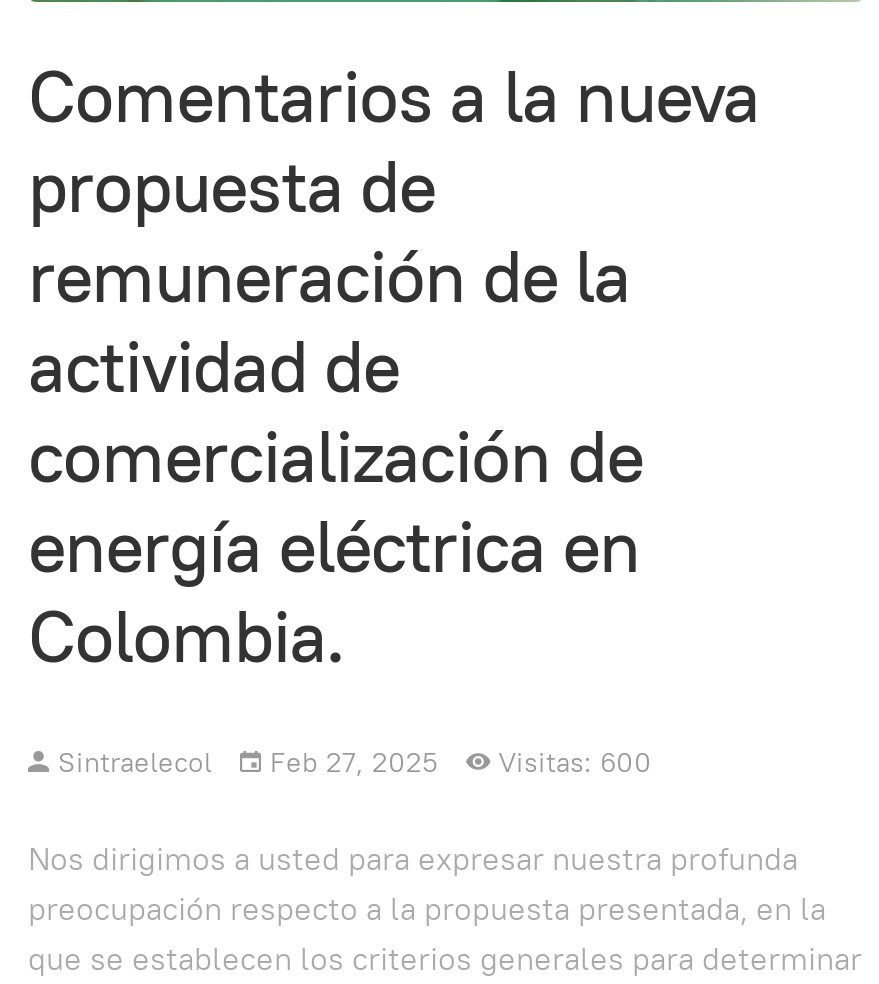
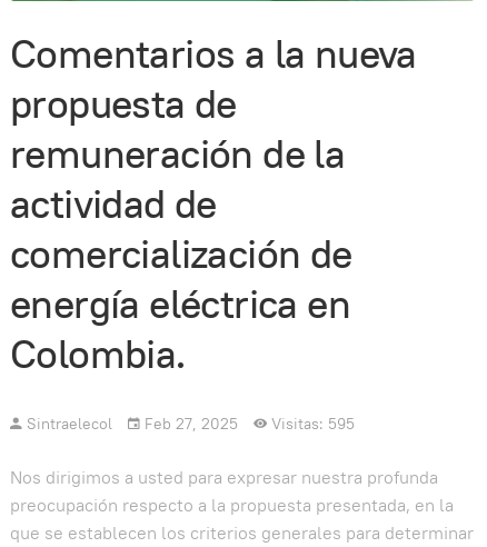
[58,744,652,780] Sintraelecol Feb 27, 2025 Visitas: 600 -> [27,413,355,433] Sintraelecol Feb 27, 2025 Visitas: 595

